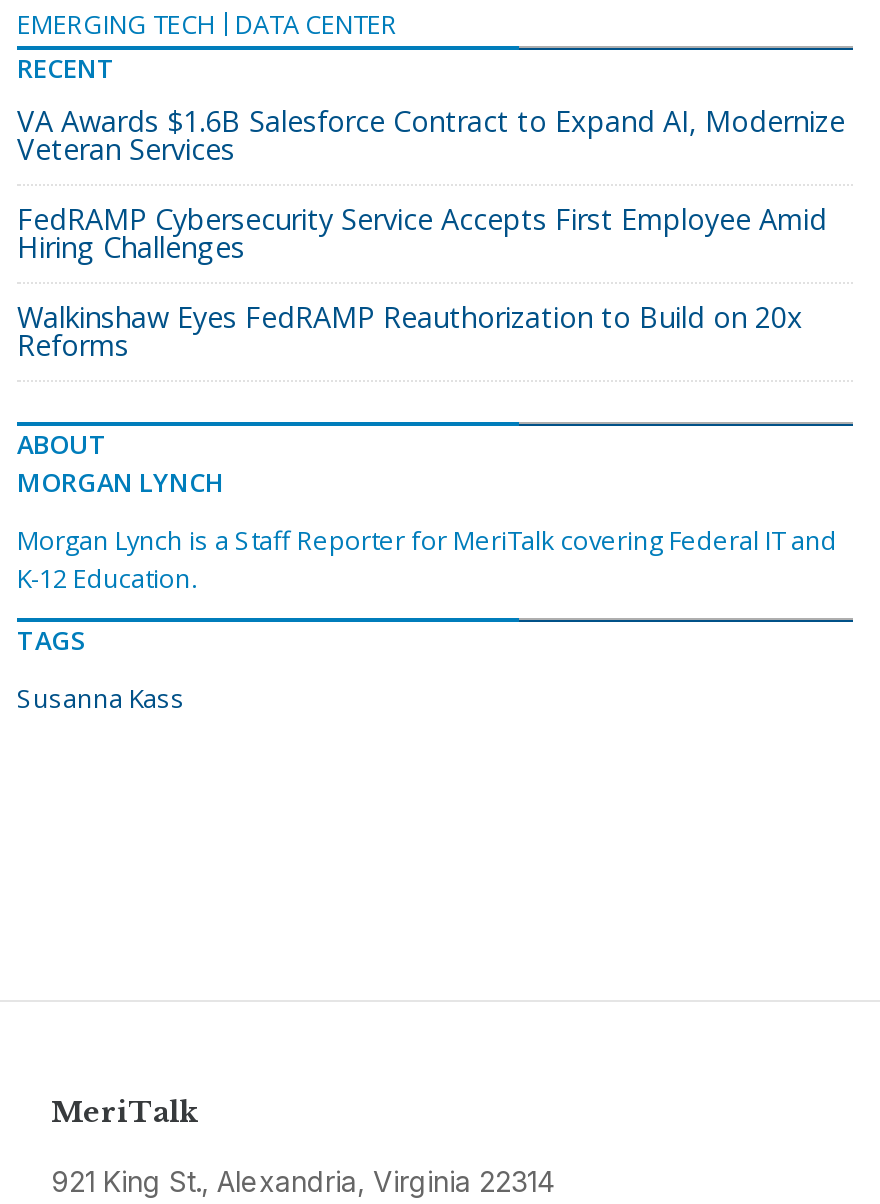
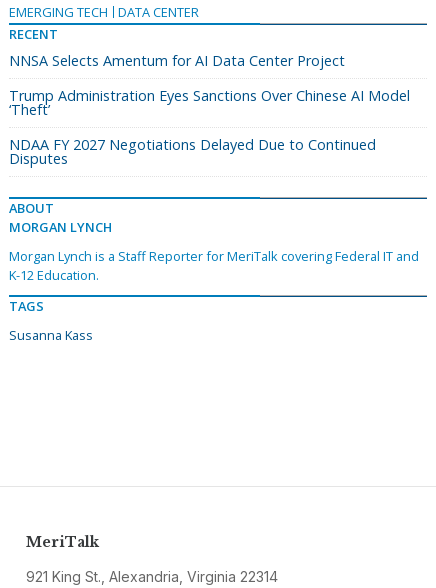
[17,102,845,168] VA Awards $1.6B Salesforce Contract to Expand AI, Modernize | Veteran Services -> [9,51,345,70] NNSA Selects Amentum for AI Data Center Project
[17,200,827,266] FedRAMP Cybersecurity Service Accepts First Employee Amid | Hiring Challenges -> [9,86,410,119] Trump Administration Eyes Sanctions Over Chinese AI Model | ‘Theft’
[17,298,803,364] Walkinshaw Eyes FedRAMP Reauthorization to Build on 20x | Reforms -> [9,135,376,168] NDAA FY 2027 Negotiations Delayed Due to Continued | Disputes

